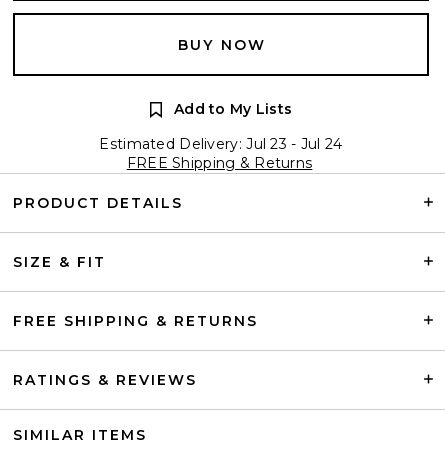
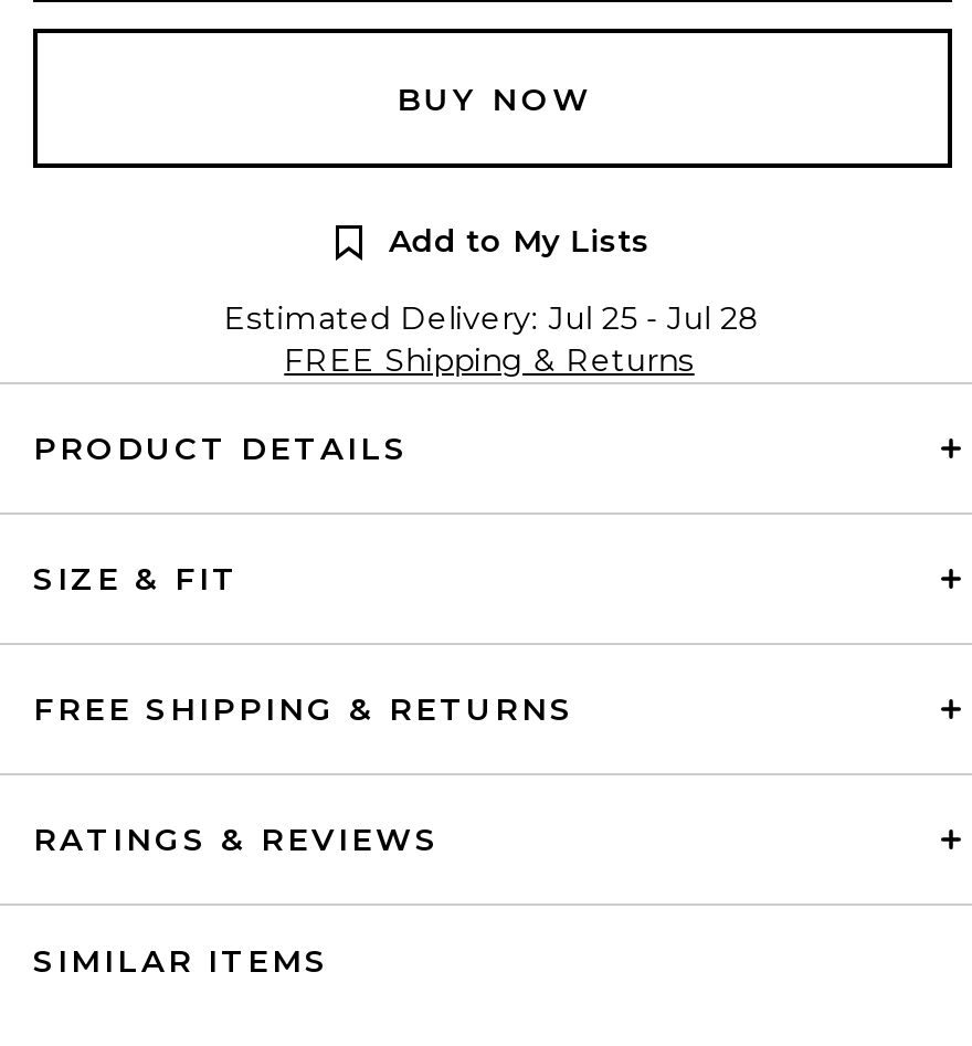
[99,135,343,153] Estimated Delivery: Jul 23 - Jul 24 -> [224,298,761,338] Estimated Delivery: Jul 25 - Jul 28

